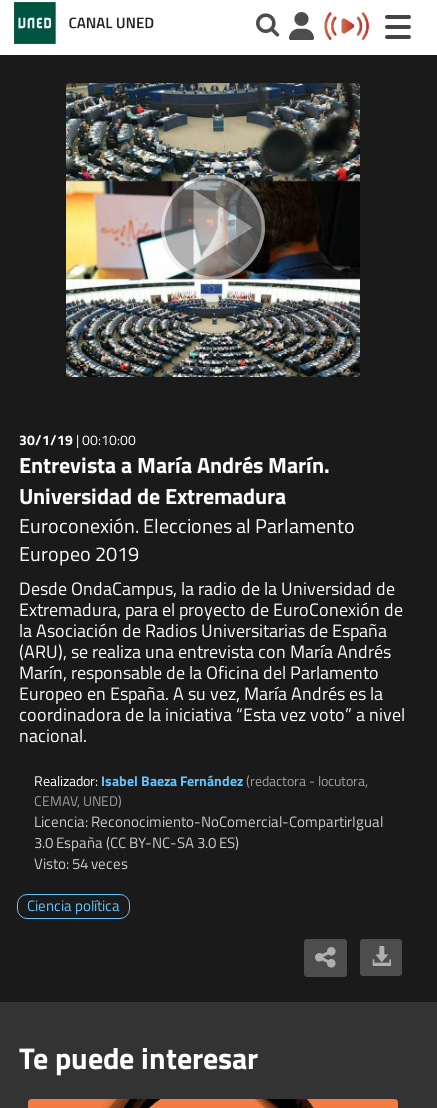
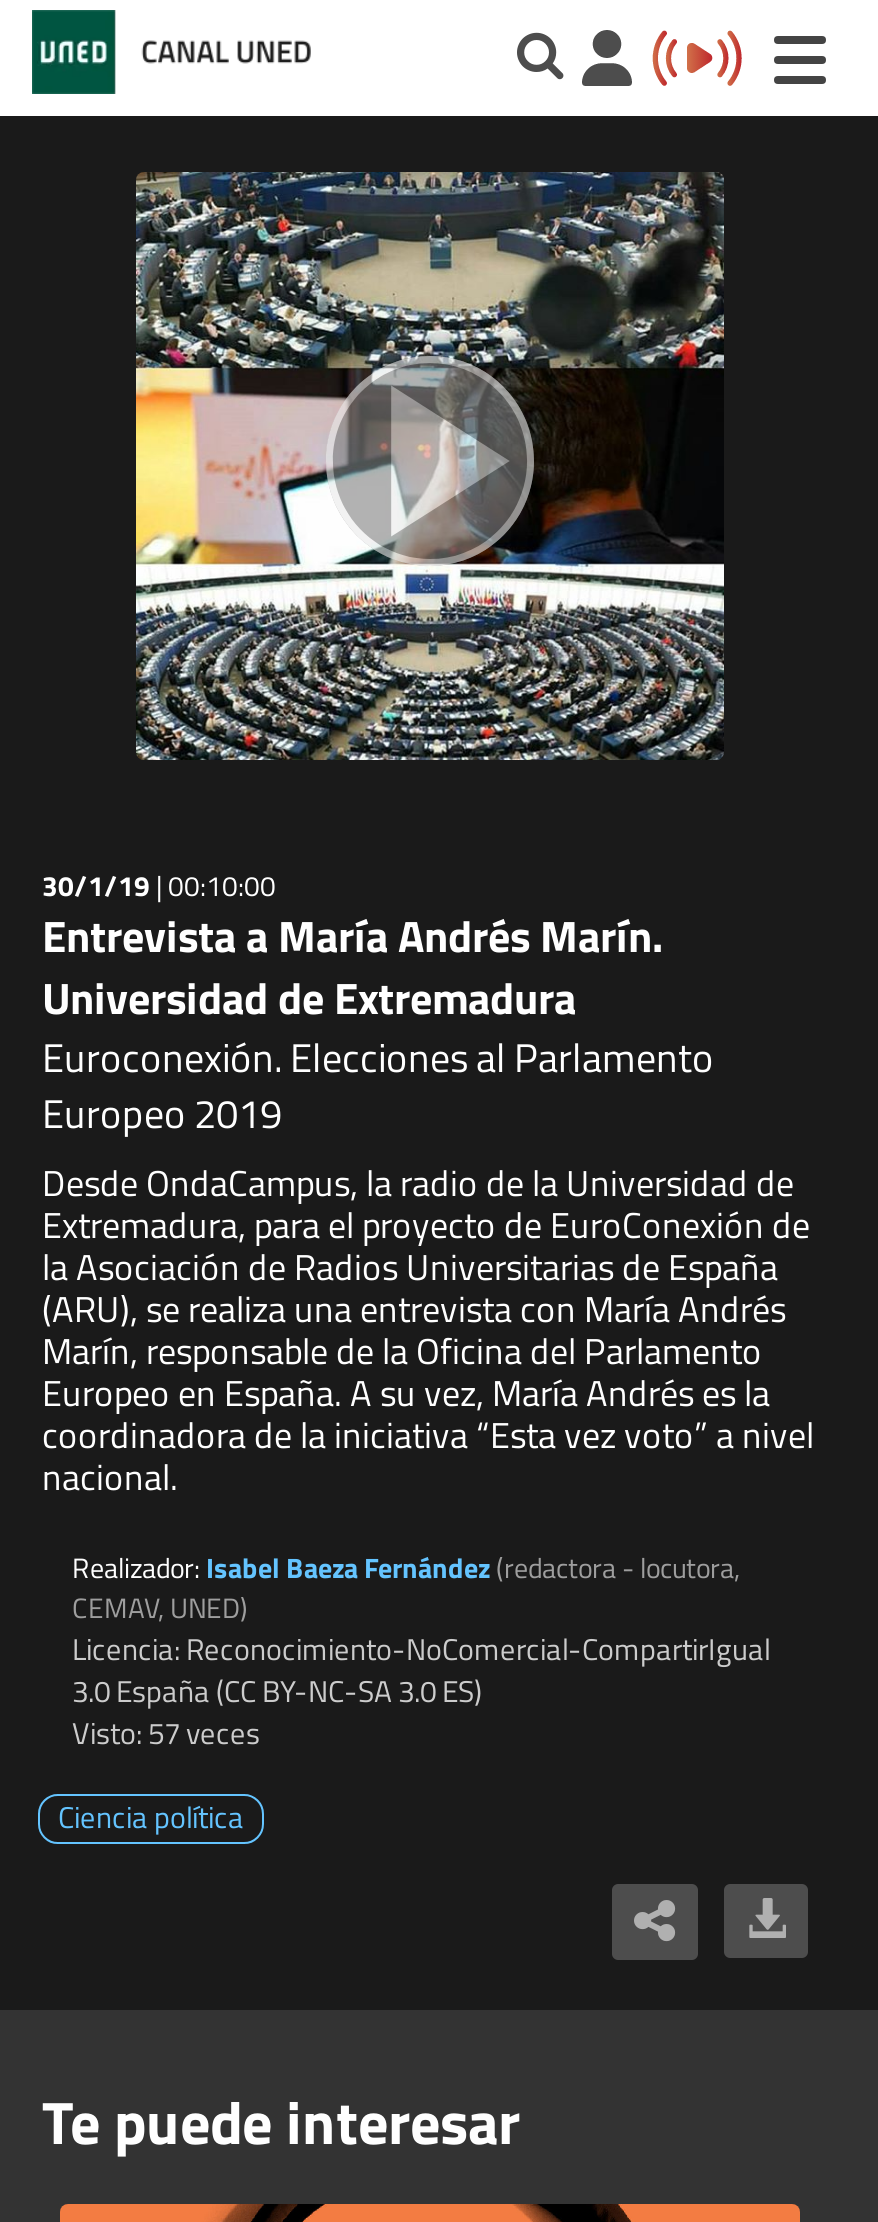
[34,852,128,875] Visto: 54 veces -> [72,1710,260,1756] Visto: 57 veces

